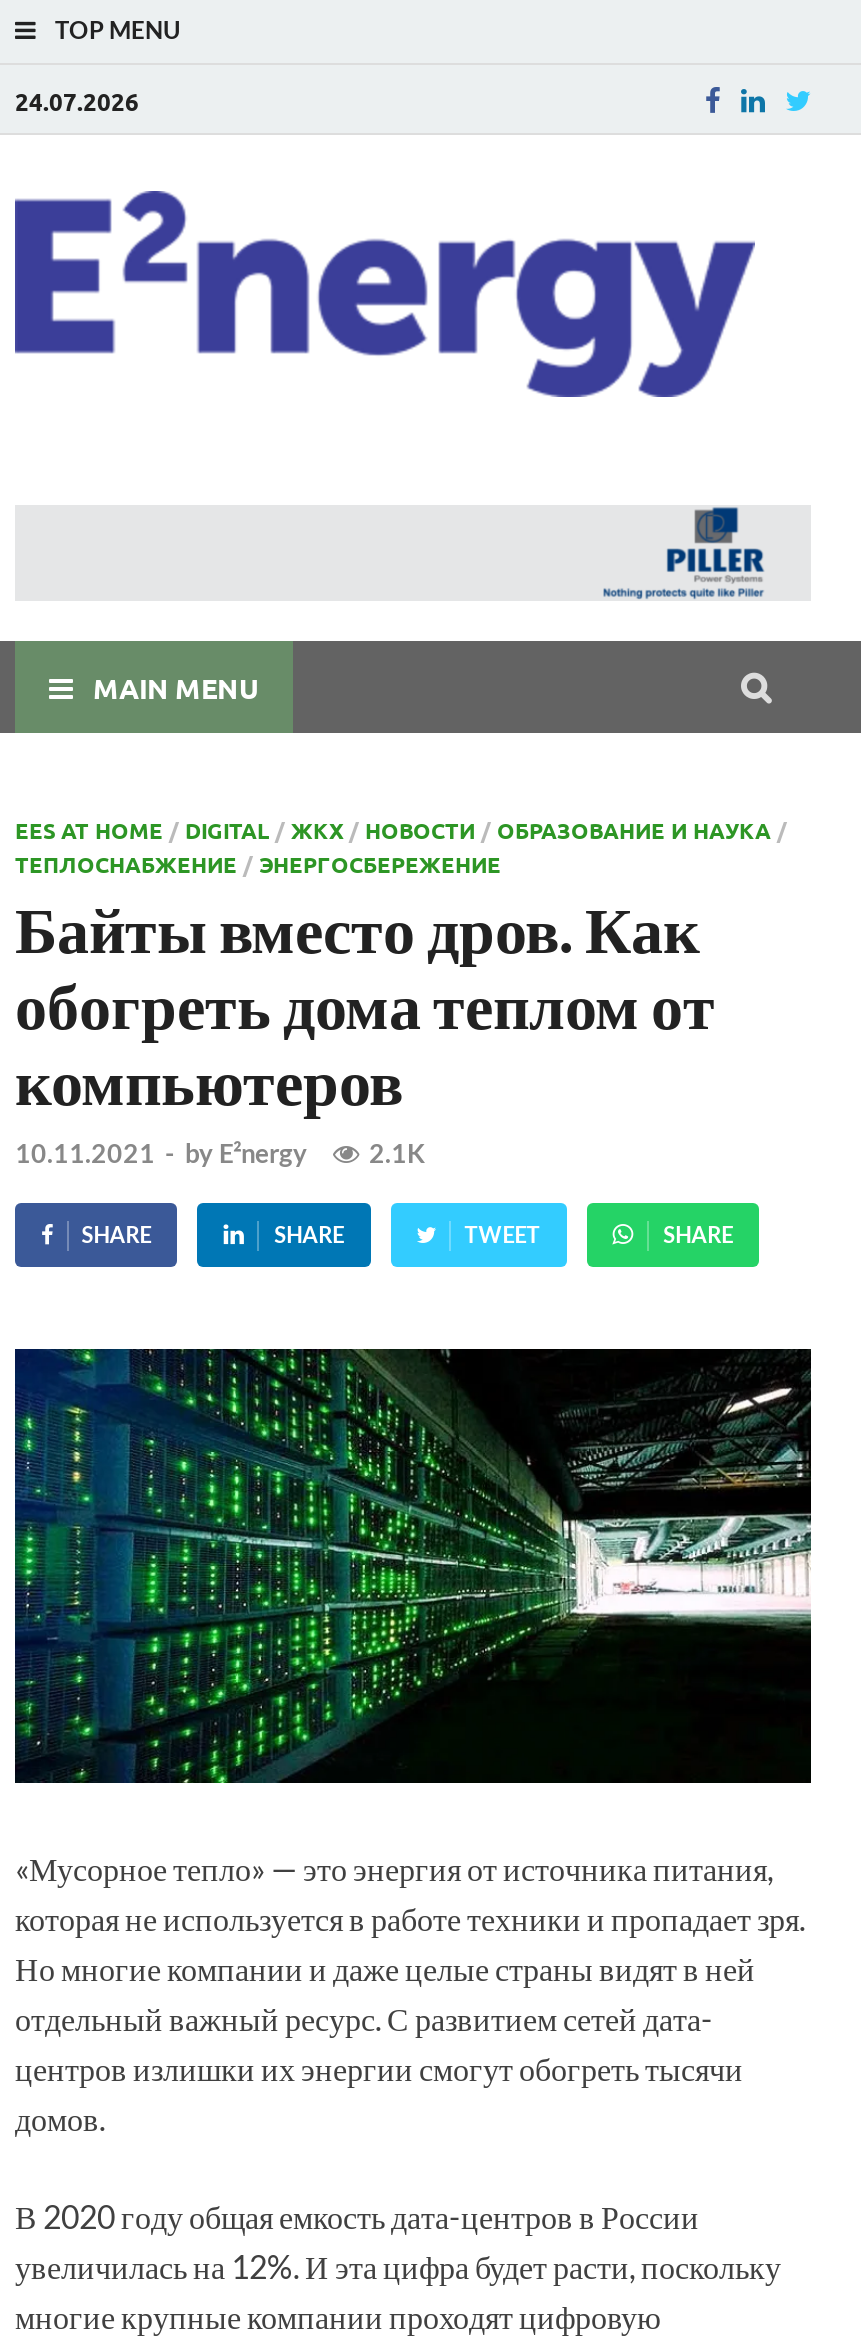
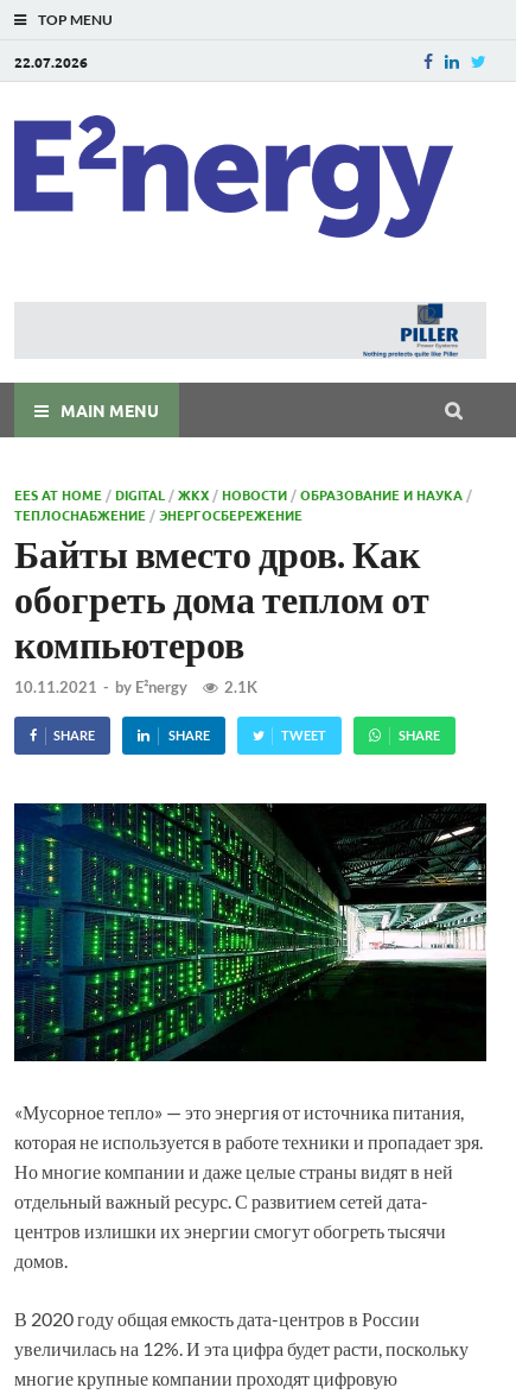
[15,84,139,116] 24.07.2026 -> [14,52,88,71] 22.07.2026

